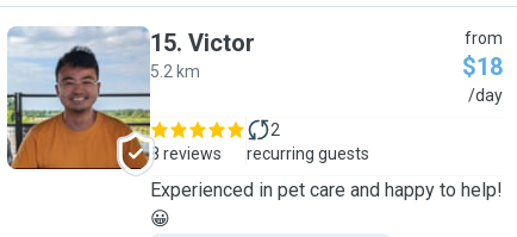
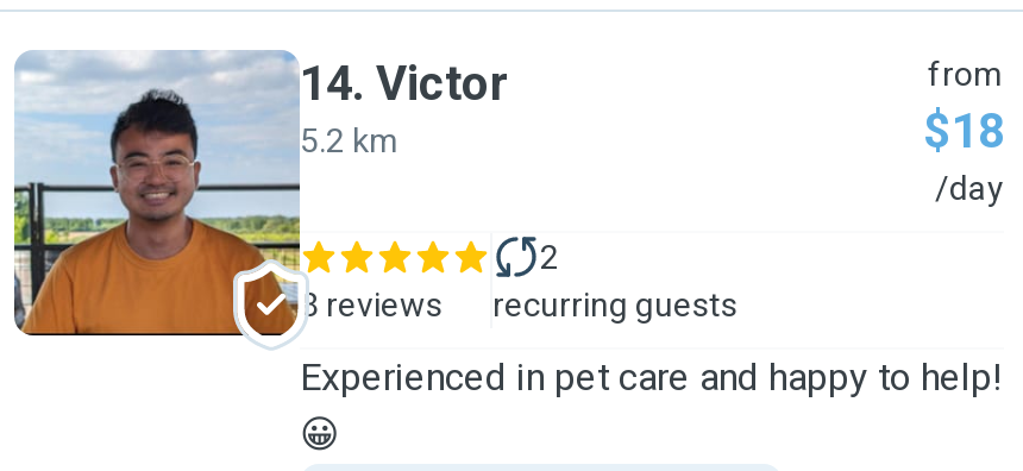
[150,29,255,57] 15. Victor -> [300,55,509,112] 14. Victor

